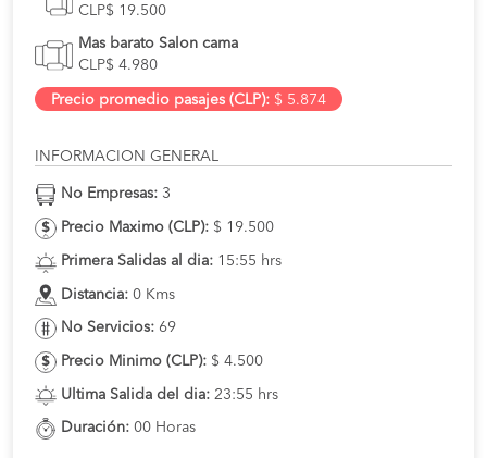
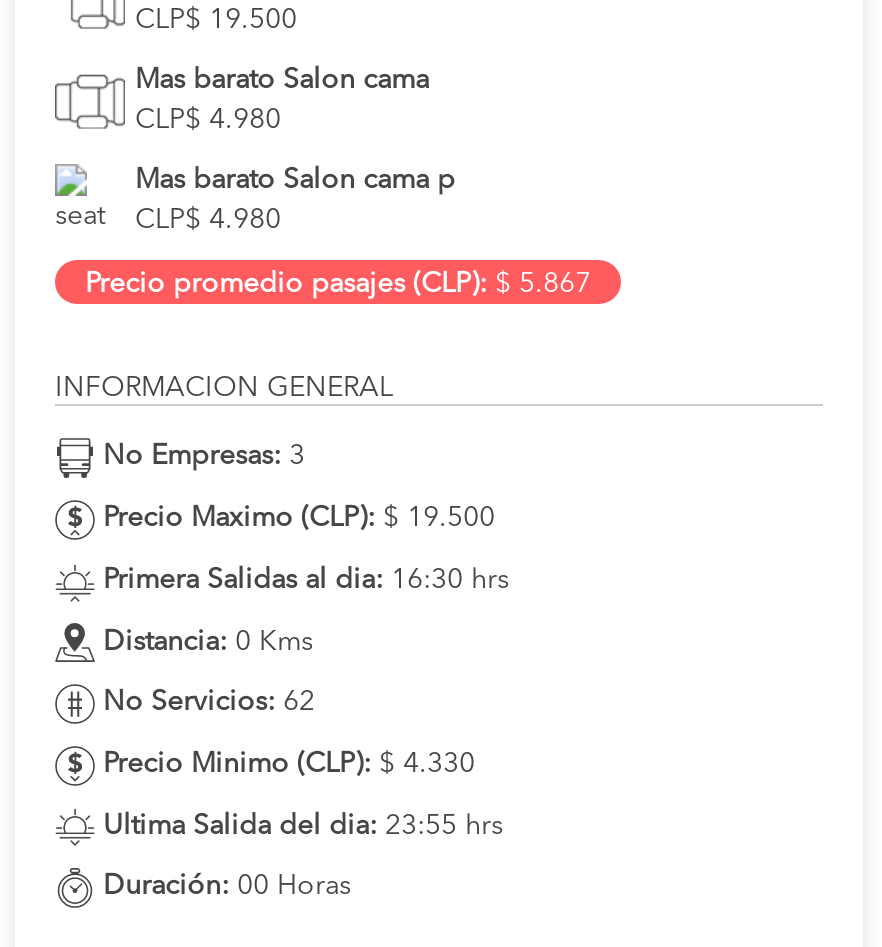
[51,93,326,108] Precio promedio pasajes (CLP): $ 5.874 -> [85,167,591,299] Mas barato Salon cama p | CLP$ 4.980 | Precio promedio pasajes (CLP): $ 5.867
[61,253,282,268] Primera Salidas al dia: 15:55 hrs -> [103,566,509,594] Primera Salidas al dia: 16:30 hrs
[61,320,176,335] No Servicios: 69 -> [103,689,315,717] No Servicios: 62
[61,354,263,369] Precio Minimo (CLP): $ 4.500 -> [103,750,475,778] Precio Minimo (CLP): $ 4.330

